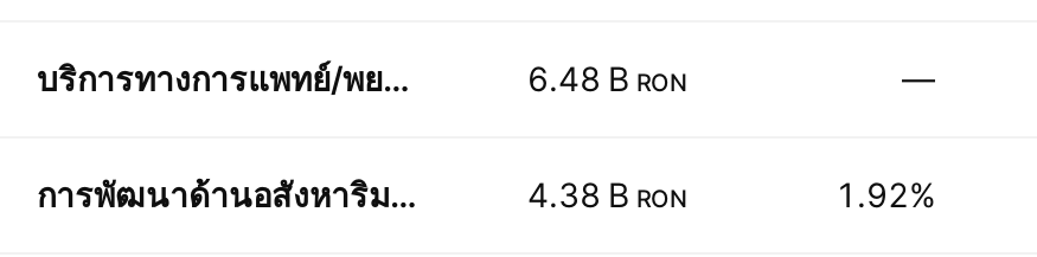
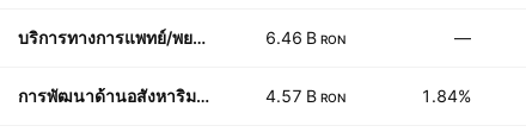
[527,58,686,98] 6.48 B RON -> [265,27,345,48] 6.46 B RON
[527,174,686,214] 4.38 B RON -> [265,86,345,106] 4.57 B RON
[836,174,935,214] 1.92% -> [421,86,471,106] 1.84%

